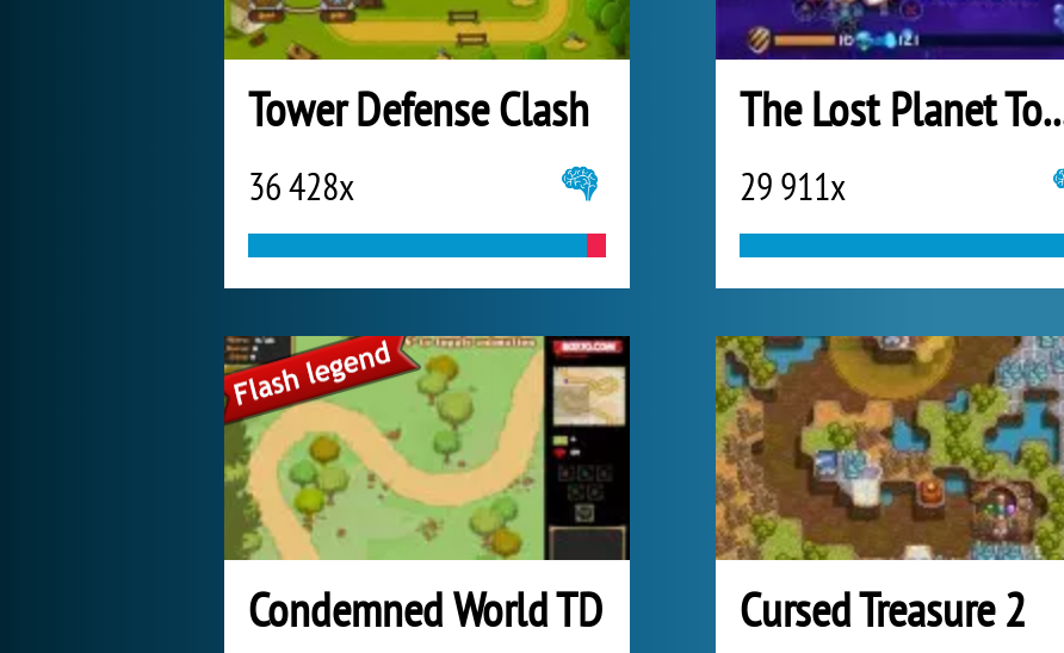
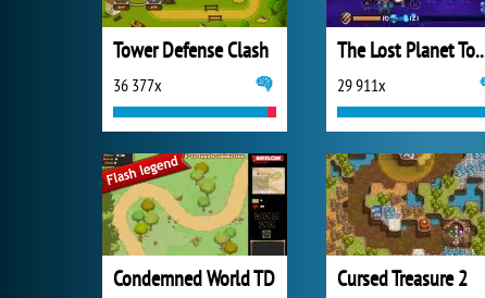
[248,162,355,210] 36 428x -> [113,74,162,96] 36 377x

